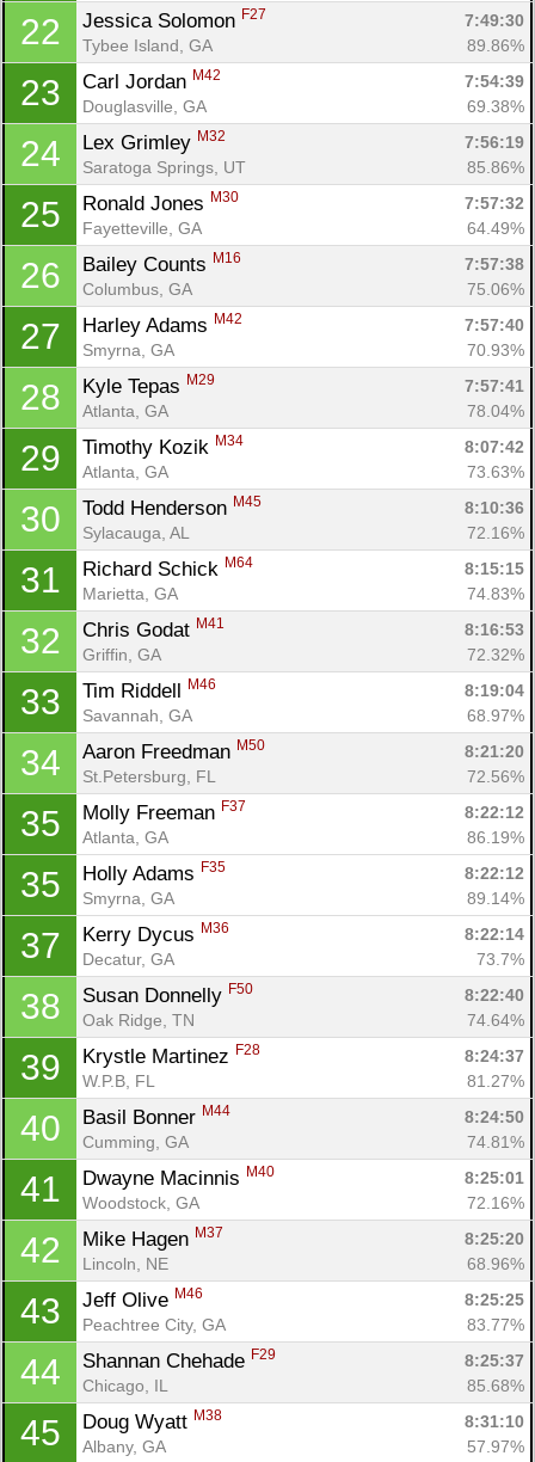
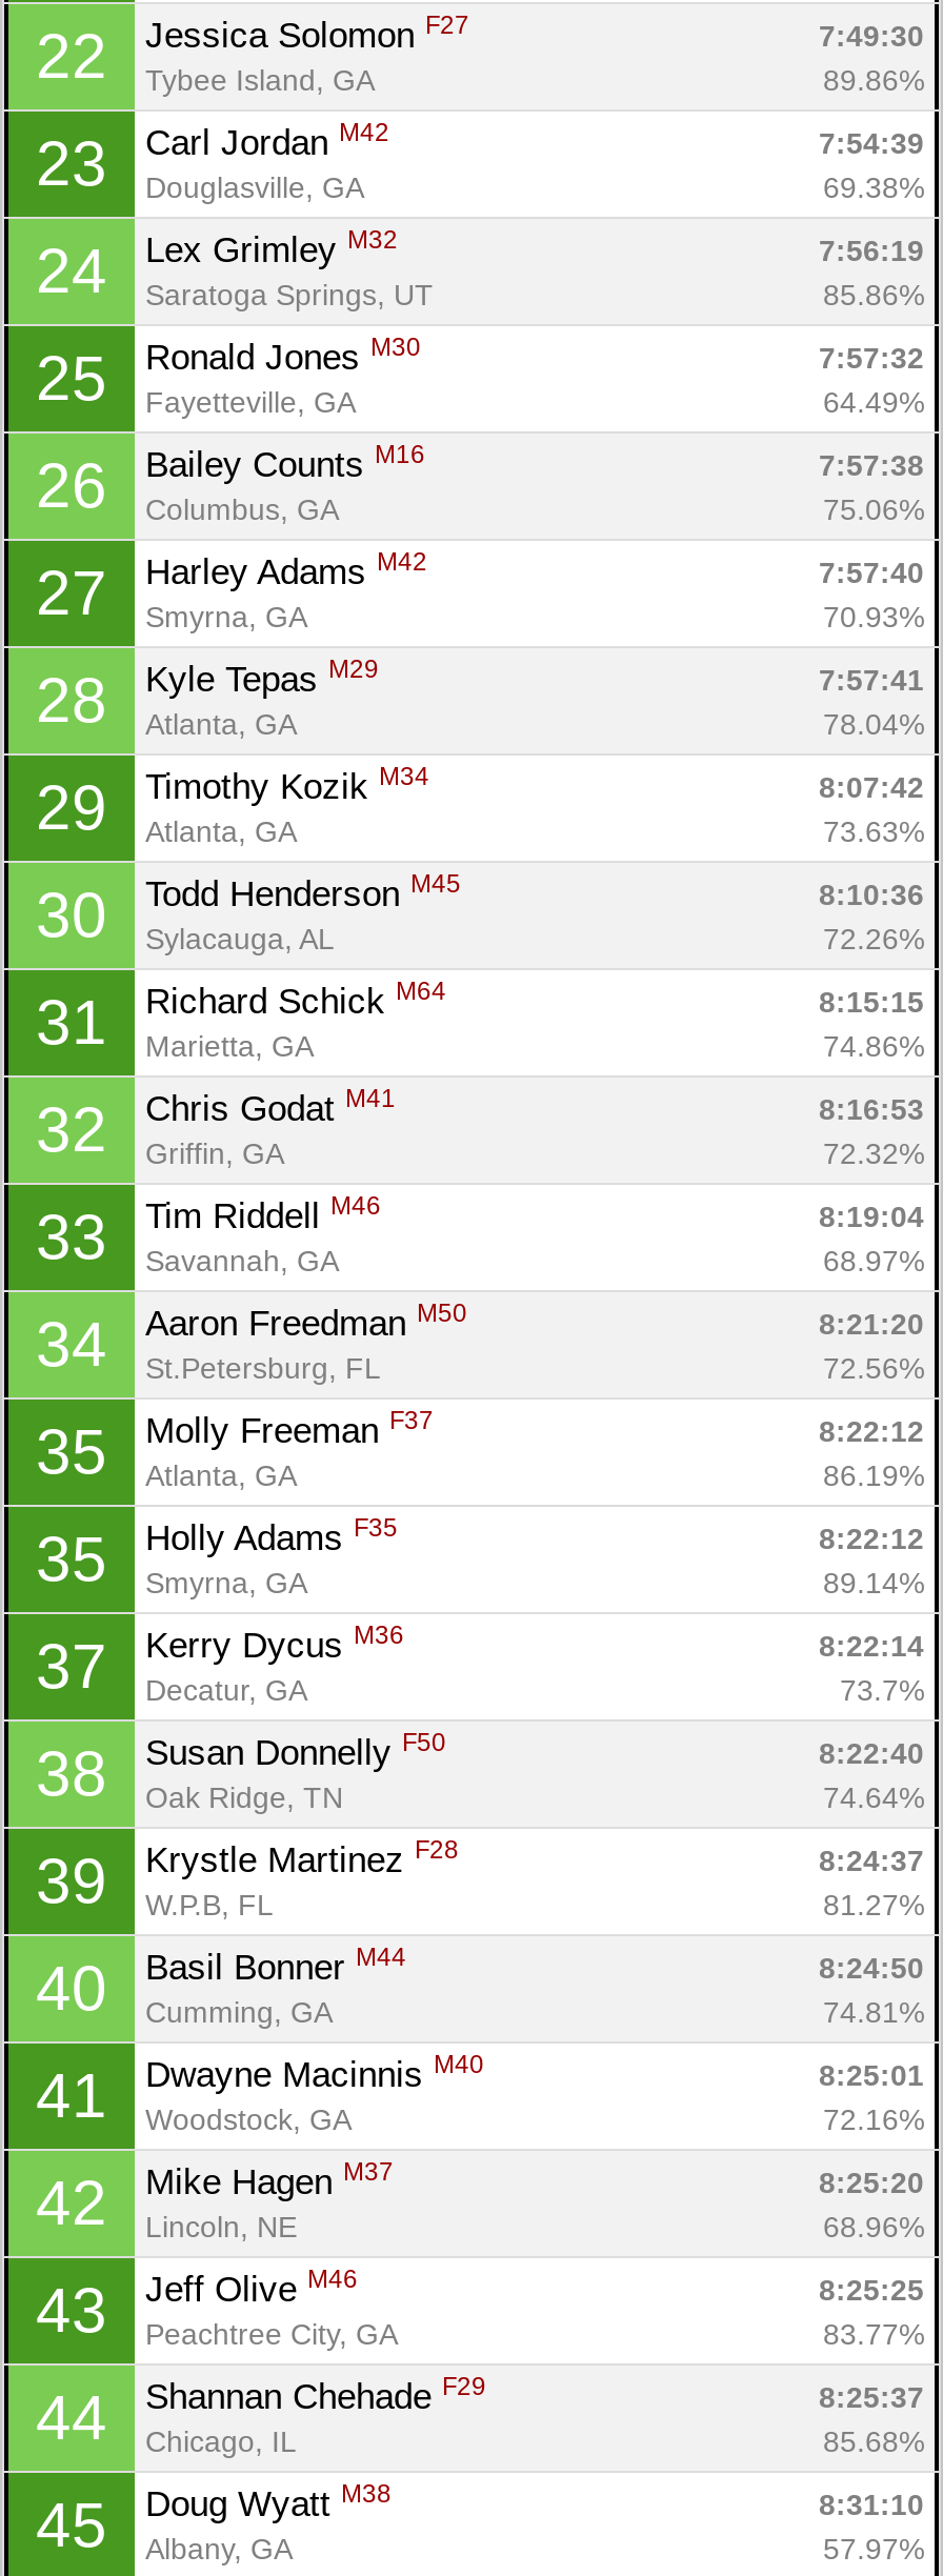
[467,523,524,542] 72.16% -> [823,922,924,955] 72.26%
[467,584,524,603] 74.83% -> [823,1029,924,1063] 74.86%

